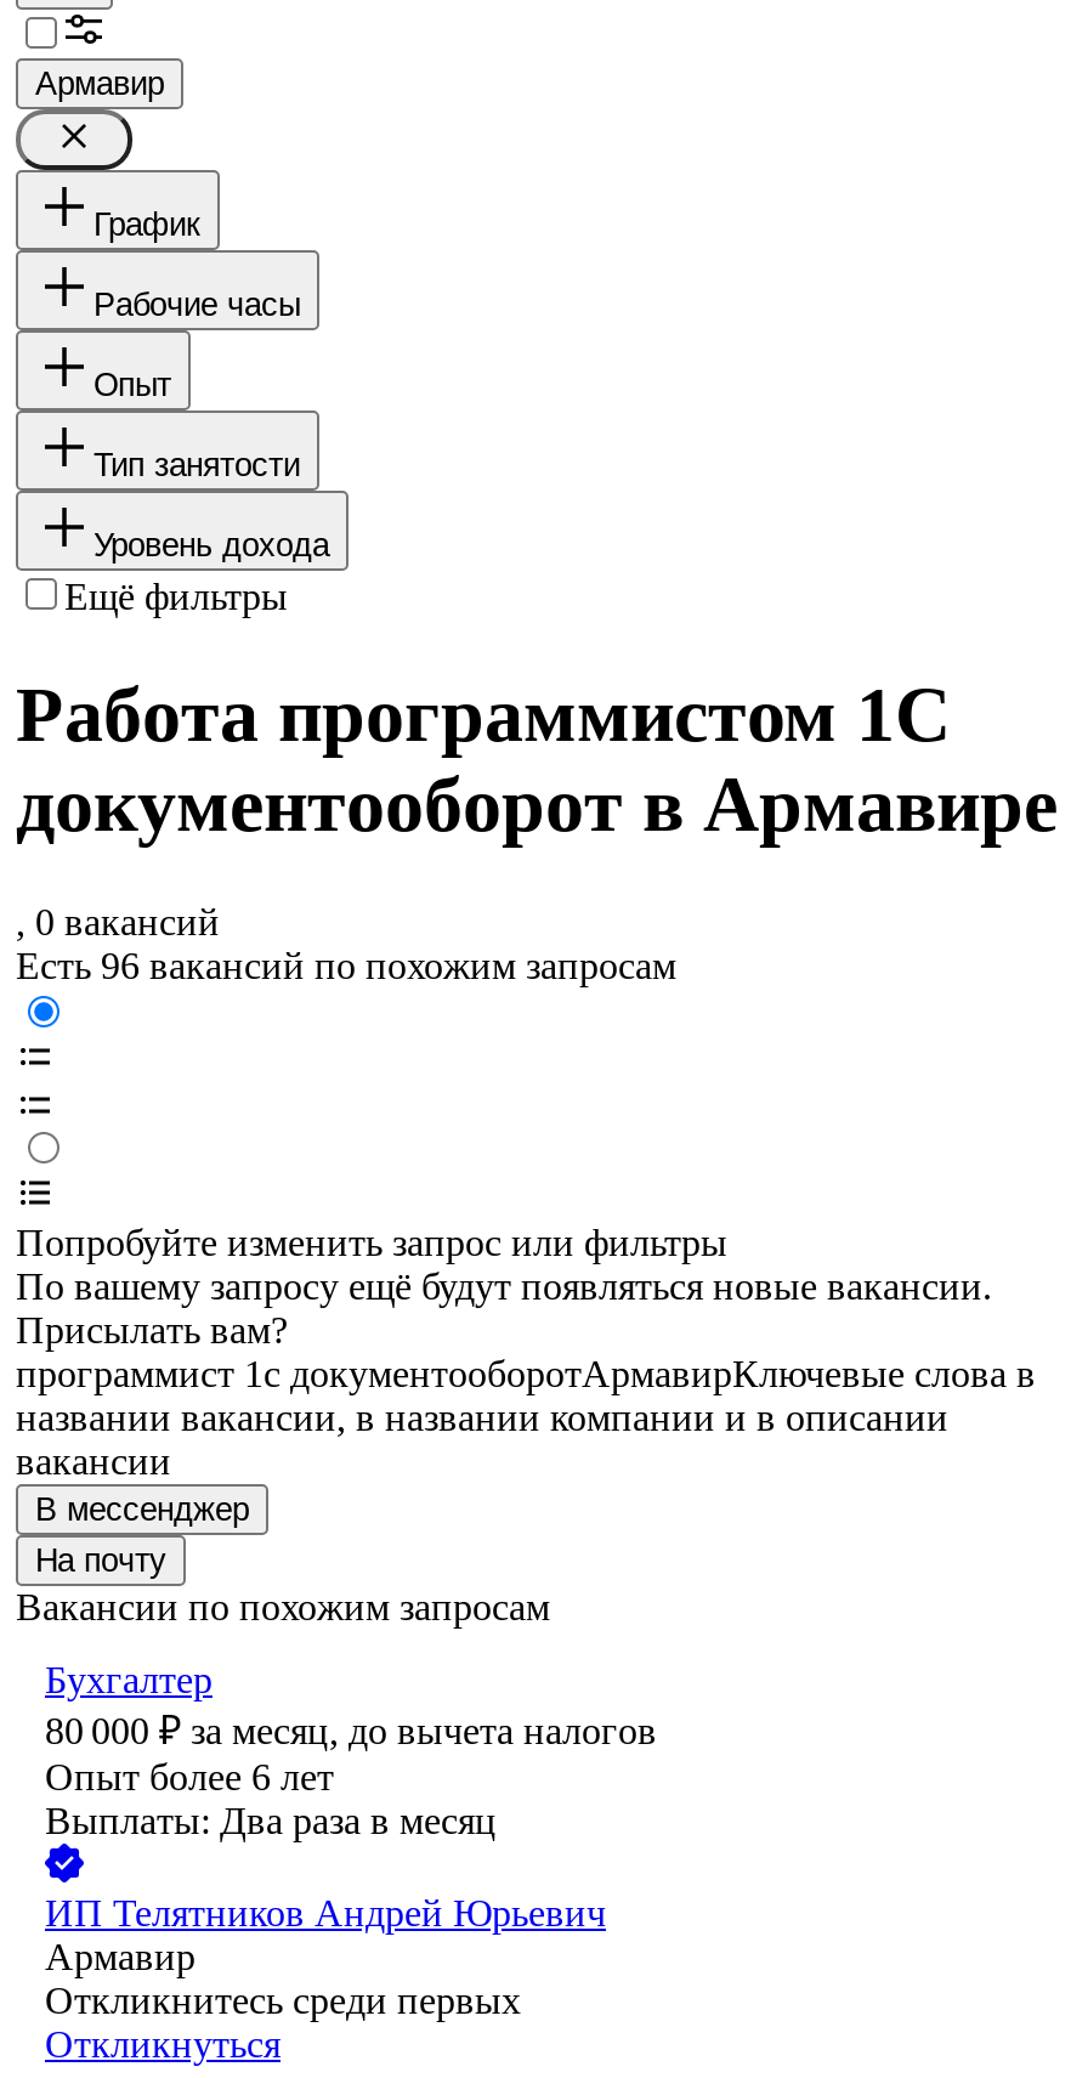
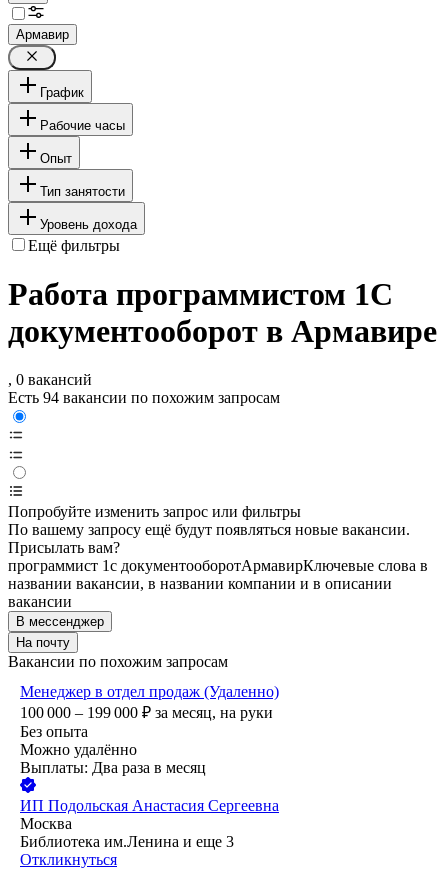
[16,946,676,987] Есть 96 вакансий по похожим запросам -> [8,389,280,406] Есть 94 вакансии по похожим запросам
[45,1660,657,1799] Бухгалтер | 80 000 ₽ за месяц, до вычета налогов | Опыт более 6 лет -> [20,683,279,758] Менеджер в отдел продаж (Удаленно) | 100 000 – 199 000 ₽ за месяц, на руки | Без опыта | Можно удалённо
[45,1893,606,2022] ИП Телятников Андрей Юрьевич | Армавир | Откликнитесь среди первых -> [20,797,279,850] ИП Подольская Анастасия Сергеевна | Москва | Библиотека им.Ленина и еще 3

